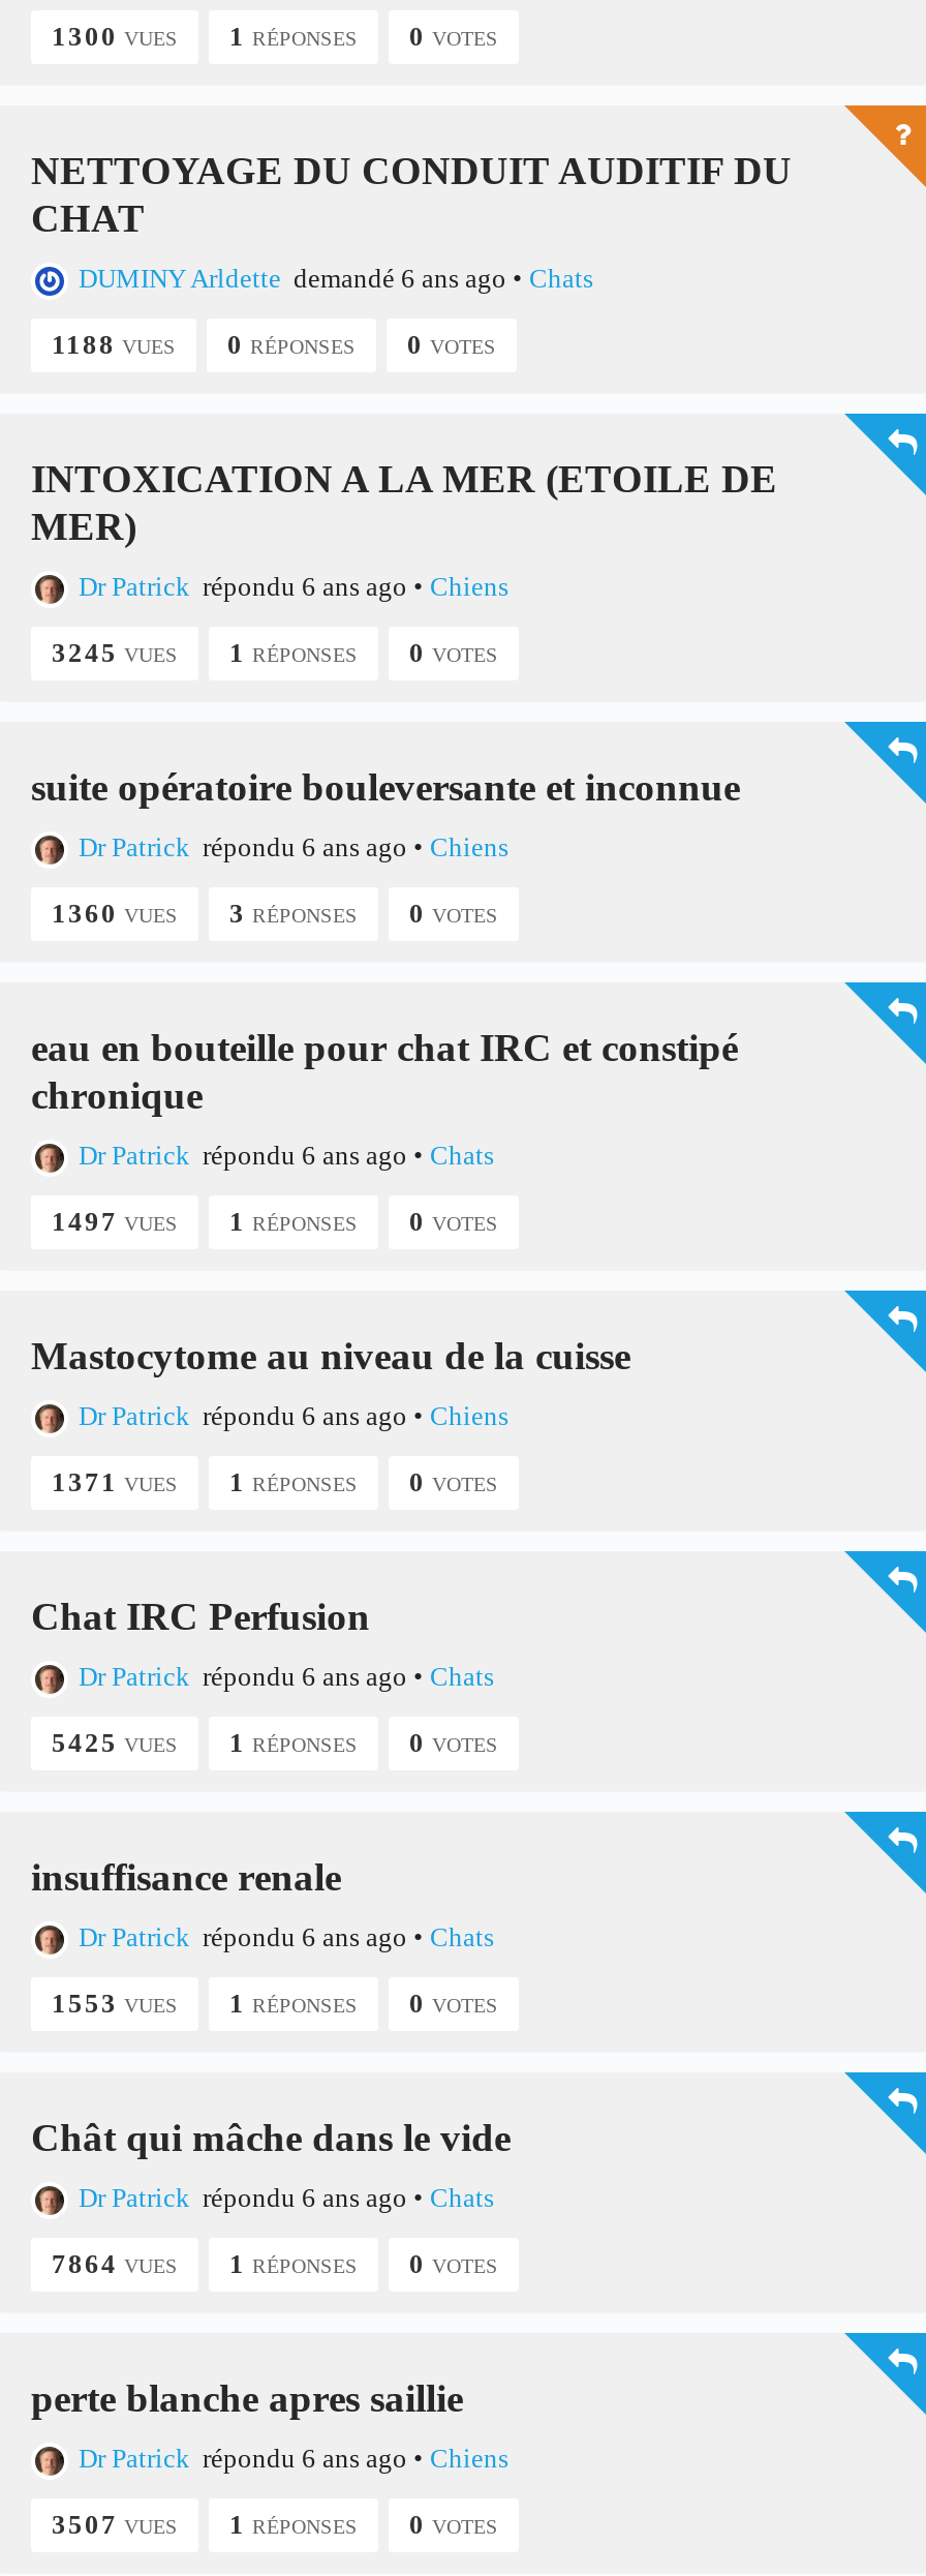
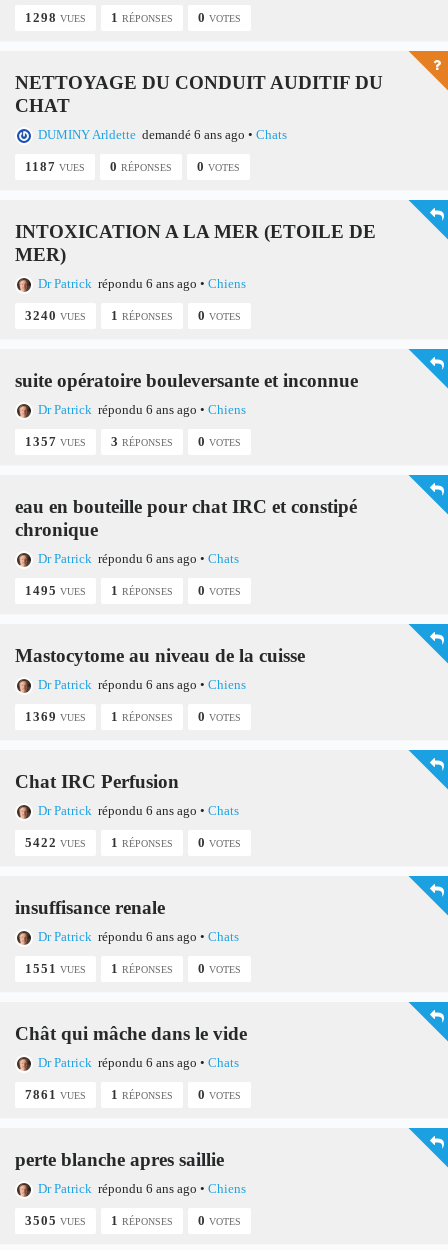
[52,21,498,52] 1300 VUES 1 RÉPONSES 0 VOTES -> [25,10,241,25] 1298 VUES 1 RÉPONSES 0 VOTES
[52,329,496,360] 1188 VUES 0 RÉPONSES 0 VOTES -> [25,159,240,174] 1187 VUES 0 RÉPONSES 0 VOTES
[52,637,498,668] 3245 VUES 1 RÉPONSES 0 VOTES -> [25,308,241,323] 3240 VUES 1 RÉPONSES 0 VOTES
[52,898,498,929] 1360 VUES 3 RÉPONSES 0 VOTES -> [25,434,241,449] 1357 VUES 3 RÉPONSES 0 VOTES
[52,1206,498,1237] 1497 VUES 1 RÉPONSES 0 VOTES -> [25,583,241,598] 1495 VUES 1 RÉPONSES 0 VOTES
[52,1467,498,1498] 1371 VUES 1 RÉPONSES 0 VOTES -> [25,709,241,724] 1369 VUES 1 RÉPONSES 0 VOTES
[52,1727,498,1758] 5425 VUES 1 RÉPONSES 0 VOTES -> [25,835,241,850] 5422 VUES 1 RÉPONSES 0 VOTES
[52,1988,498,2019] 1553 VUES 1 RÉPONSES 0 VOTES -> [25,961,241,976] 1551 VUES 1 RÉPONSES 0 VOTES
[52,2249,498,2280] 7864 VUES 1 RÉPONSES 0 VOTES -> [25,1087,241,1102] 7861 VUES 1 RÉPONSES 0 VOTES
[52,2509,498,2540] 3507 VUES 1 RÉPONSES 0 VOTES -> [25,1213,241,1228] 3505 VUES 1 RÉPONSES 0 VOTES

